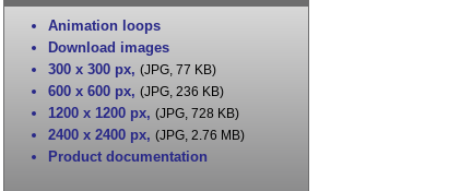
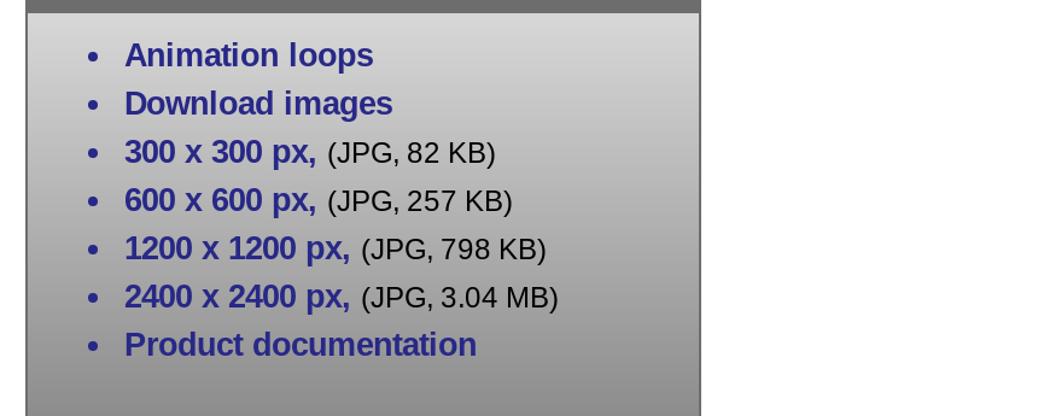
[48,61,216,78] 300 x 300 px, (JPG, 77 KB) -> [124,134,496,170] 300 x 300 px, (JPG, 82 KB)
[48,83,224,99] 600 x 600 px, (JPG, 236 KB) -> [124,182,513,218] 600 x 600 px, (JPG, 257 KB)
[48,105,239,121] 1200 x 1200 px, (JPG, 728 KB) -> [124,231,547,267] 1200 x 1200 px, (JPG, 798 KB)
[48,127,245,143] 2400 x 2400 px, (JPG, 2.76 MB) -> [124,279,559,315] 2400 x 2400 px, (JPG, 3.04 MB)

